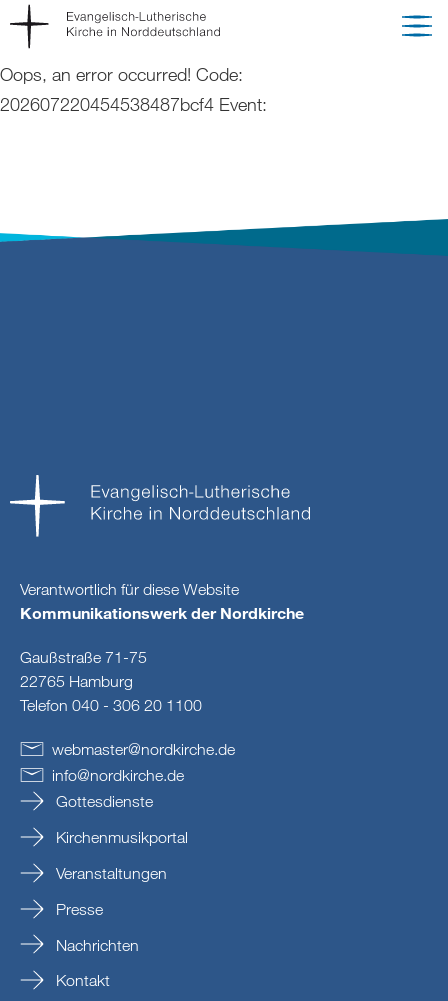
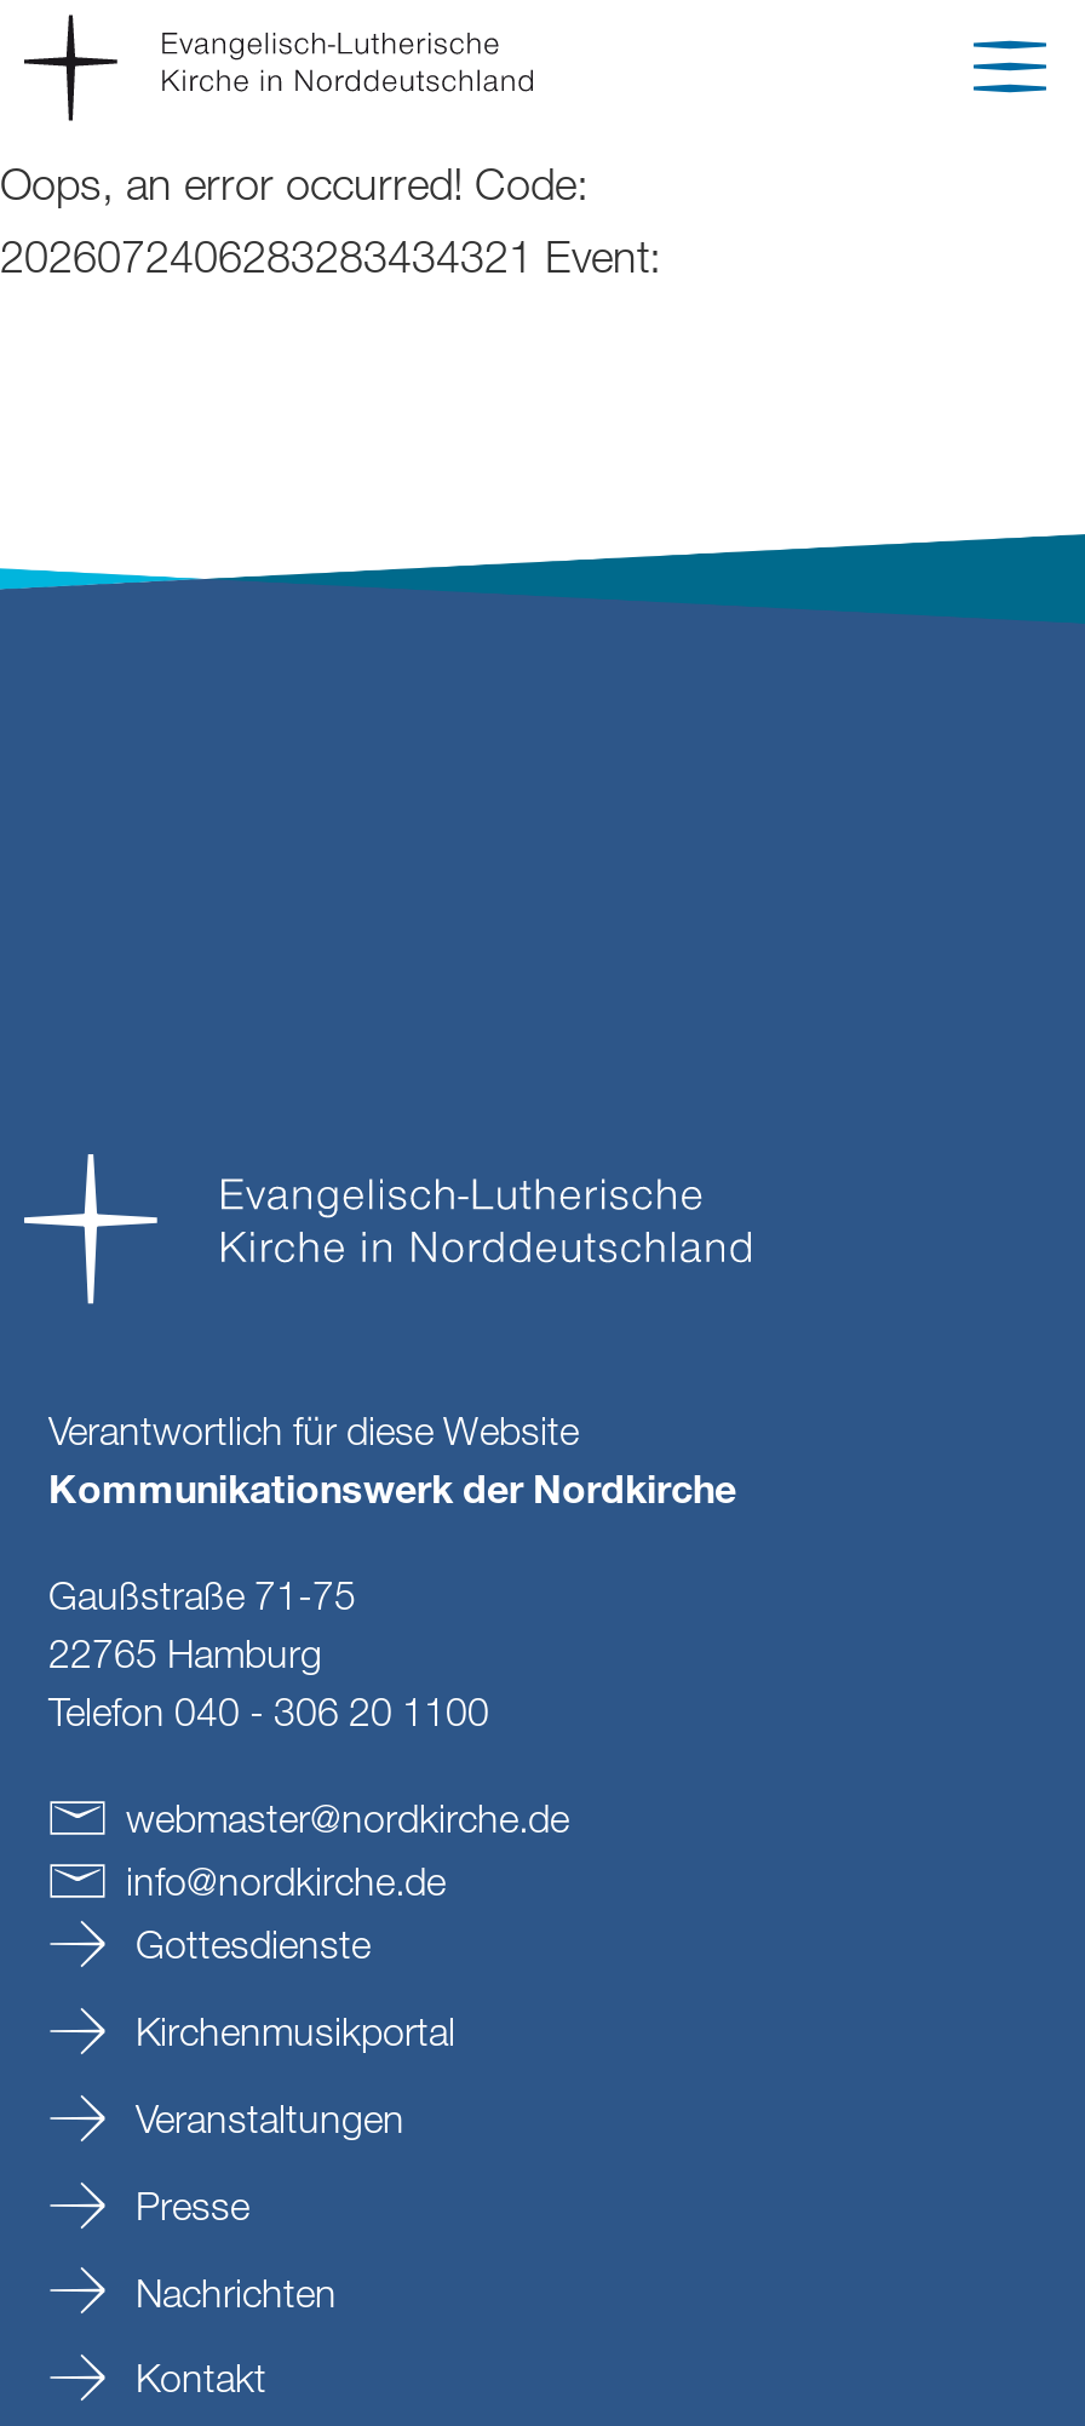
[0,93,267,115] 202607220454538487bcf4 Event: -> [0,229,661,282] 2026072406283283434321 Event:

